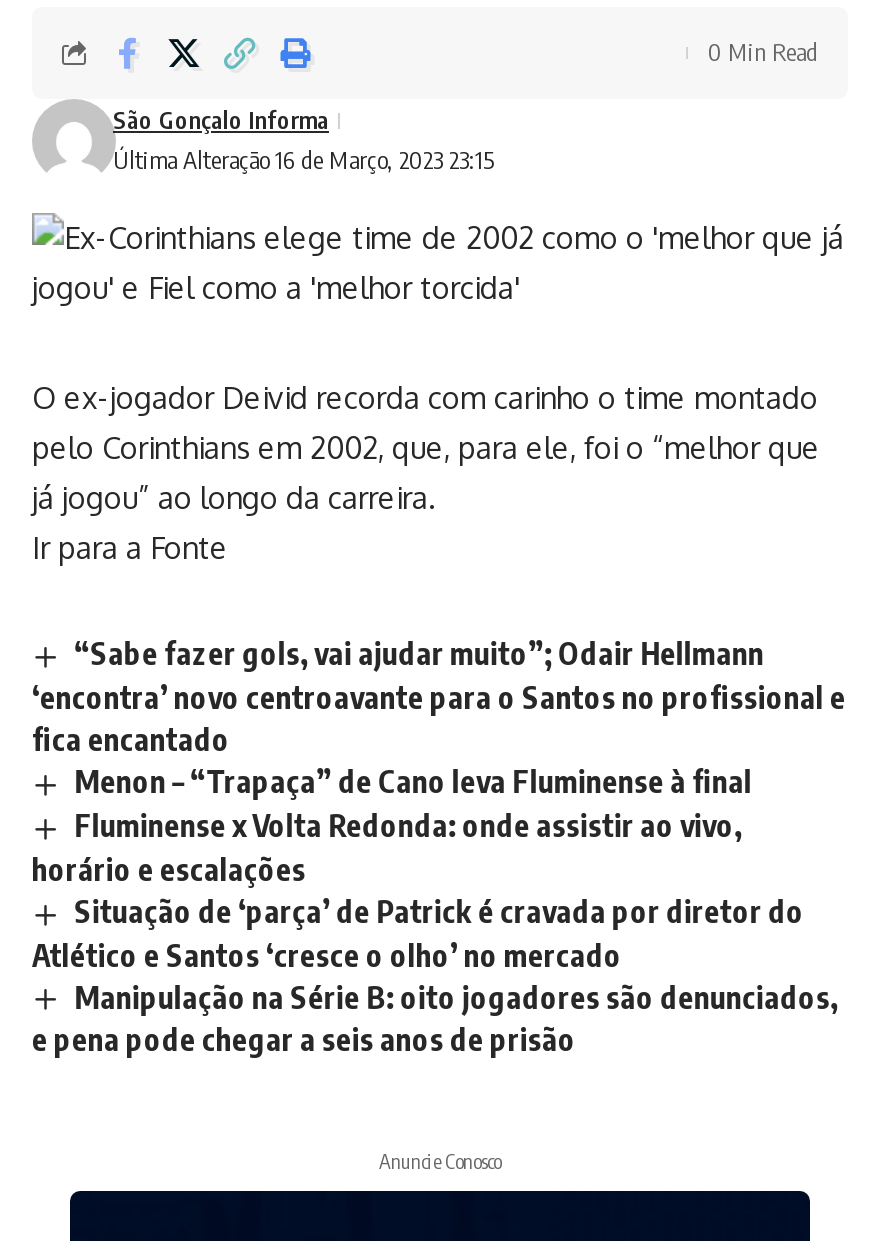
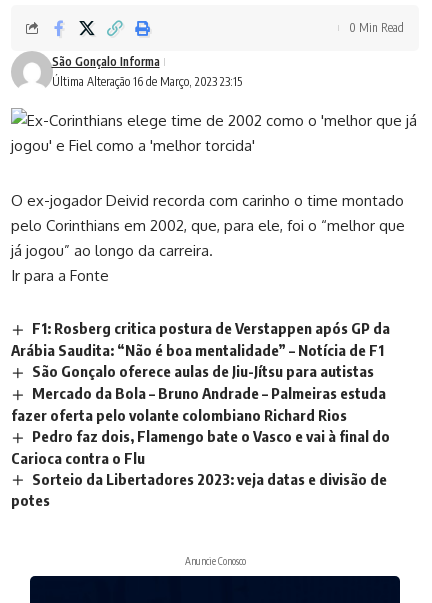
[32,635,846,1058] “Sabe fazer gols, vai ajudar muito”; Odair Hellmann | ‘encontra’ novo centroavante para o Santos no profissional e | fica encantado | Menon – “Trapaça” de Cano leva Fluminense à final | Fluminense x Volta Redonda: onde assistir ao vivo, | horário e escalações | Situação de ‘parça’ de Patrick é cravada por diretor do | Atlético e Santos ‘cresce o olho’ no mercado | Manipulação na Série B: oito jogadores são denunciados, | e pena pode chegar a seis anos de prisão -> [11,319,390,509] F1: Rosberg critica postura de Verstappen após GP da | Arábia Saudita: “Não é boa mentalidade” – Notícia de F1 | São Gonçalo oferece aulas de Jiu-Jítsu para autistas | Mercado da Bola – Bruno Andrade – Palmeiras estuda | fazer oferta pelo volante colombiano Richard Rios | Pedro faz dois, Flamengo bate o Vasco e vai à final do | Carioca contra o Flu | Sorteio da Libertadores 2023: veja datas e divisão de | potes

